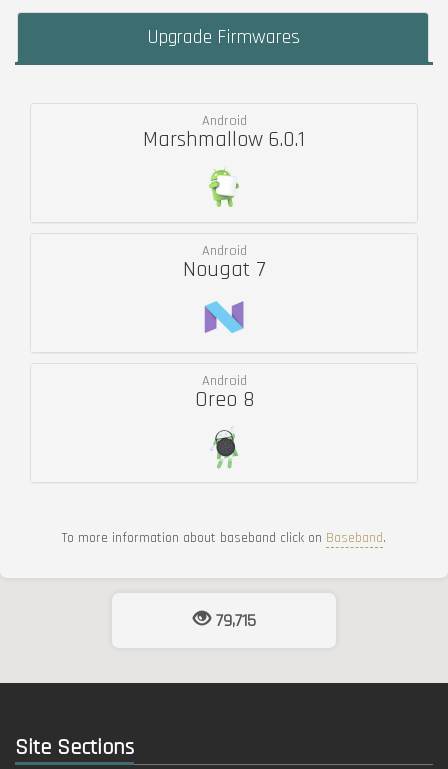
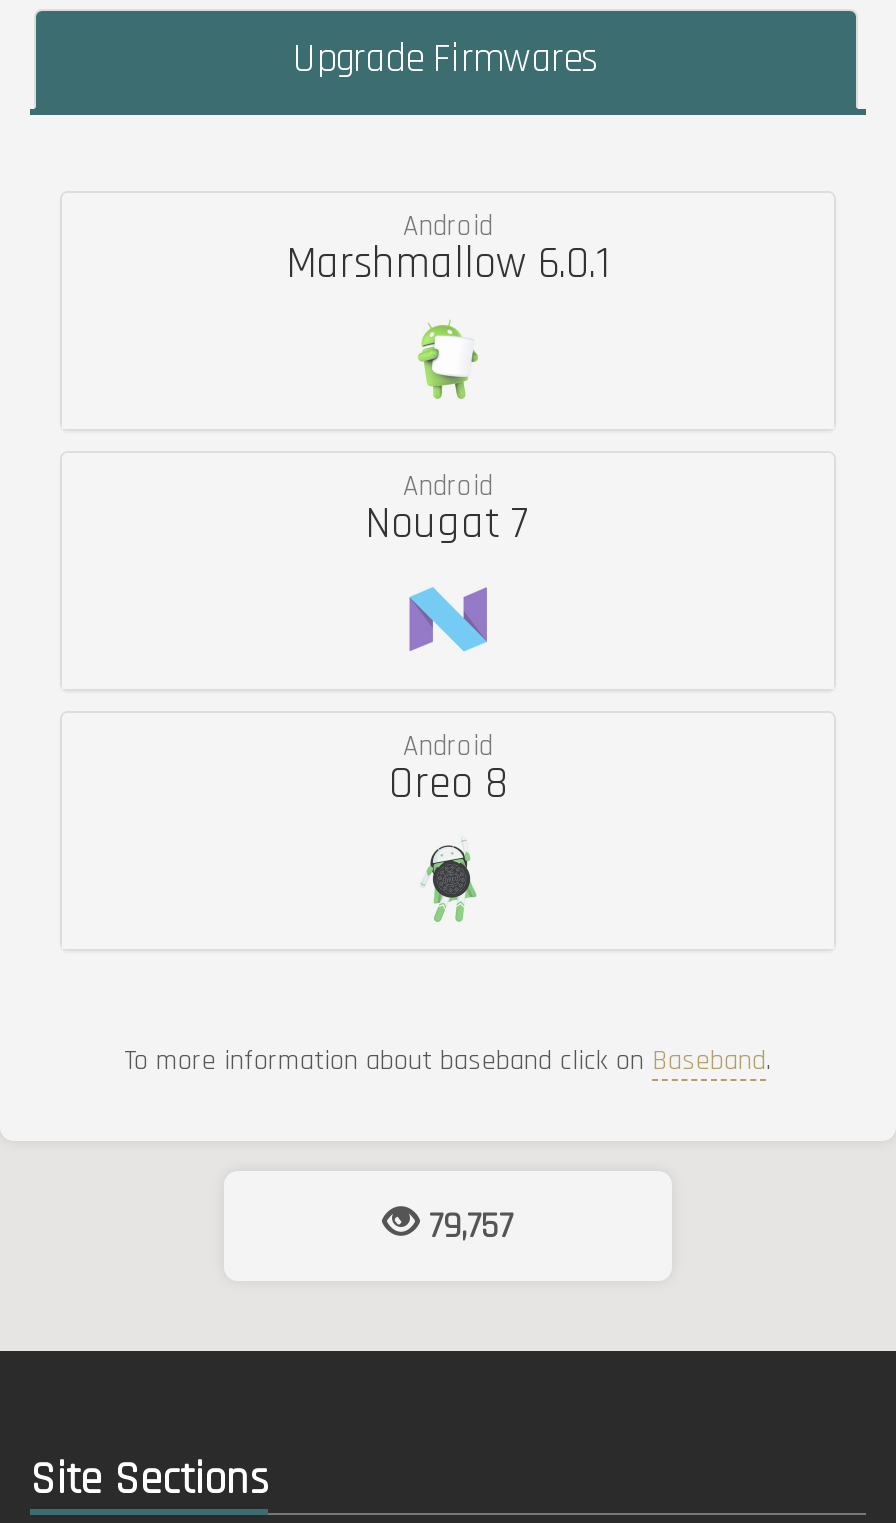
[215,609,255,632] 79,715 -> [429,1203,513,1249] 79,757

